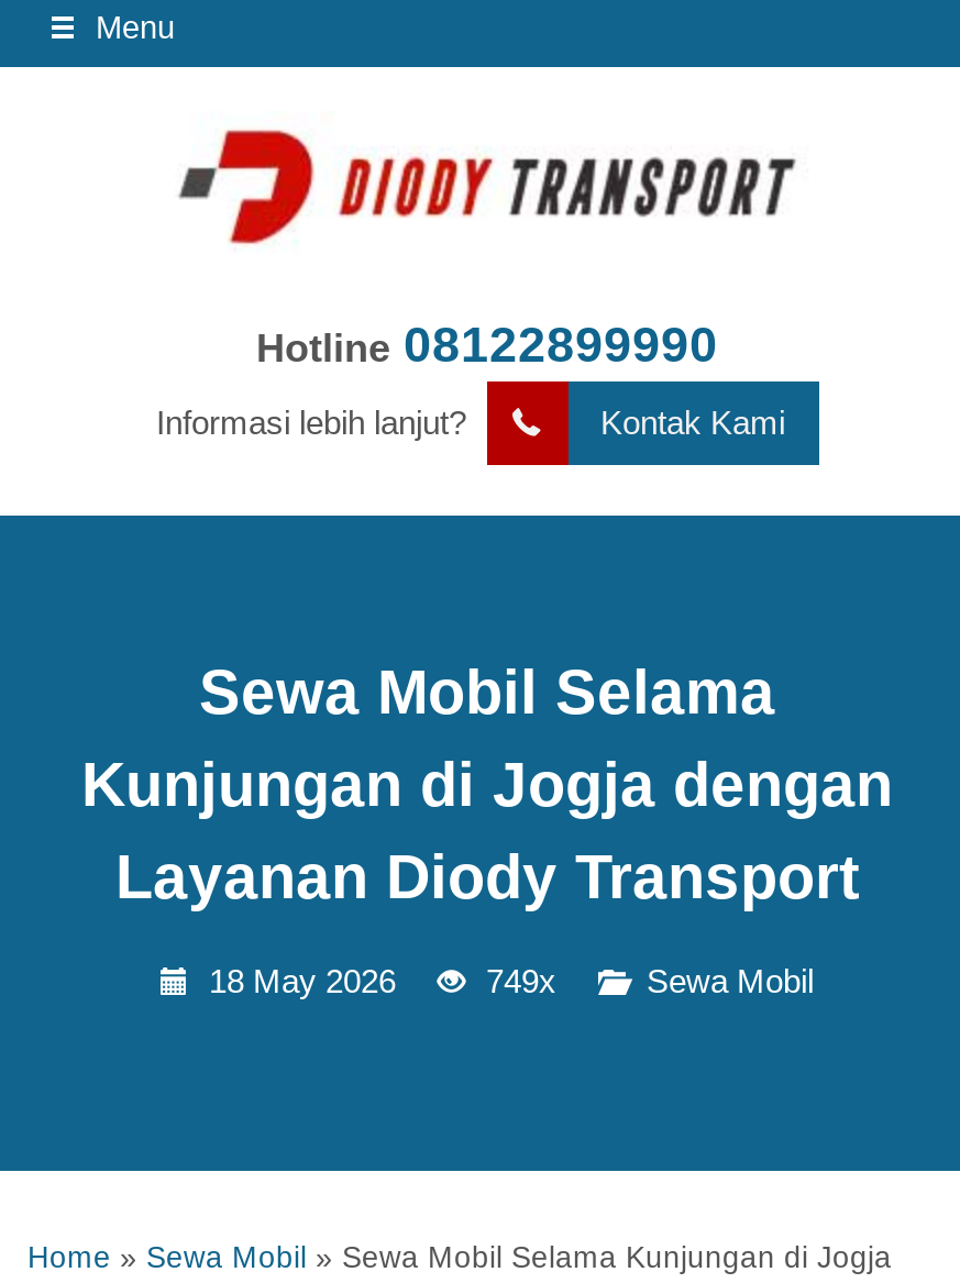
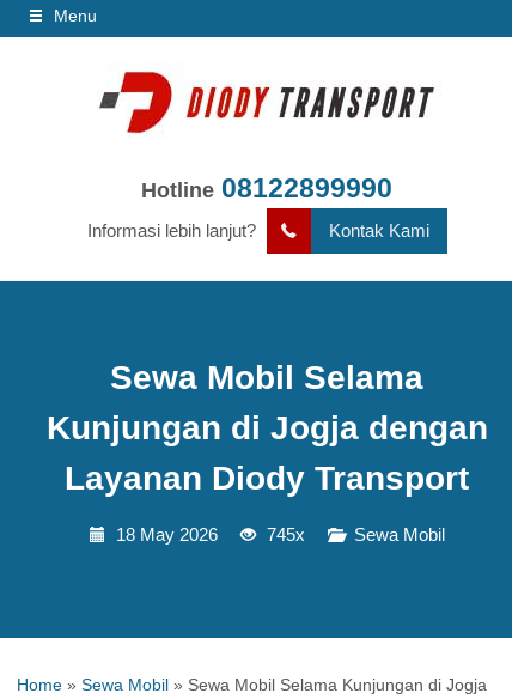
[477,964,565,999] 749x -> [261,525,309,544] 745x

